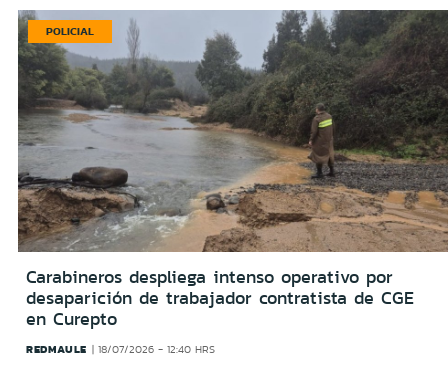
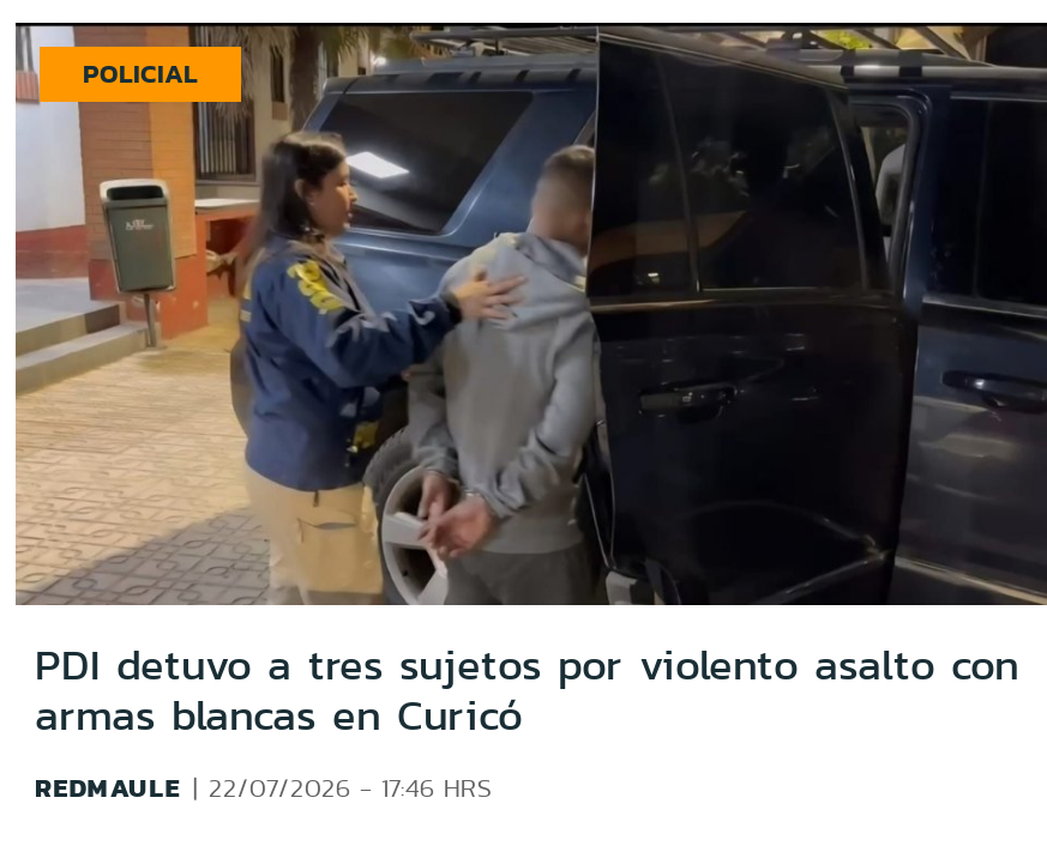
[17,9,445,332] [image] | Carabineros despliega intenso operativo por | desaparición de trabajador contratista de CGE | en Curepto -> [16,20,1040,747] [image] | PDI detuvo a tres sujetos por violento asalto con | armas blancas en Curicó
[26,341,215,357] REDMAULE 18/07/2026 - 12:40 HRS -> [35,768,491,807] REDMAULE 22/07/2026 - 17:46 HRS

